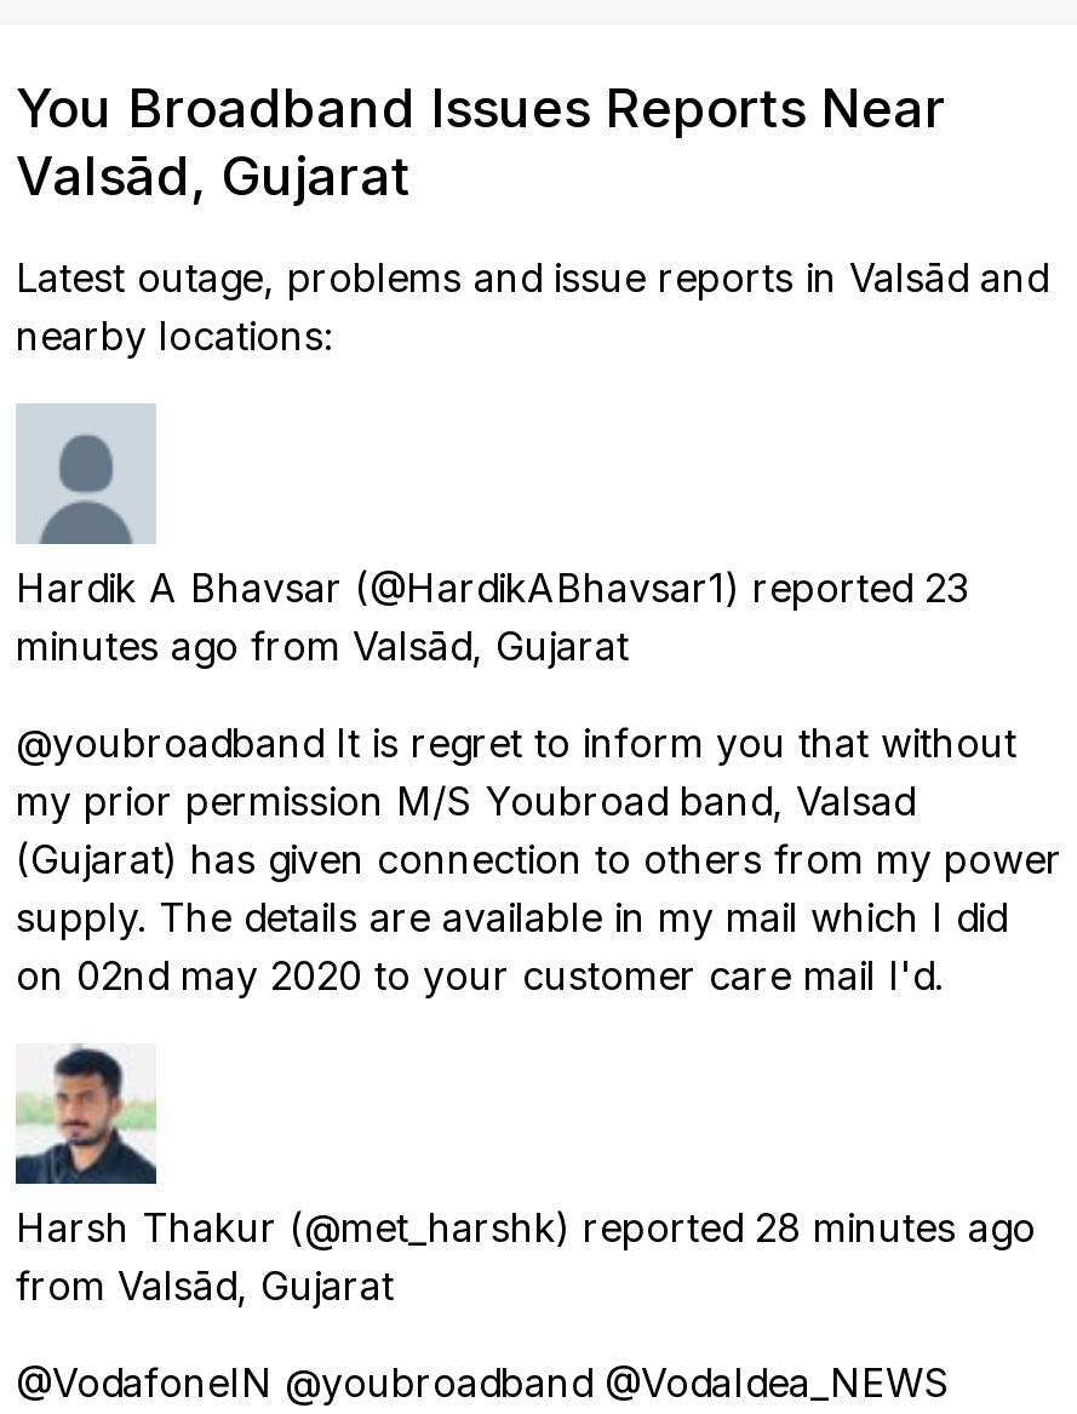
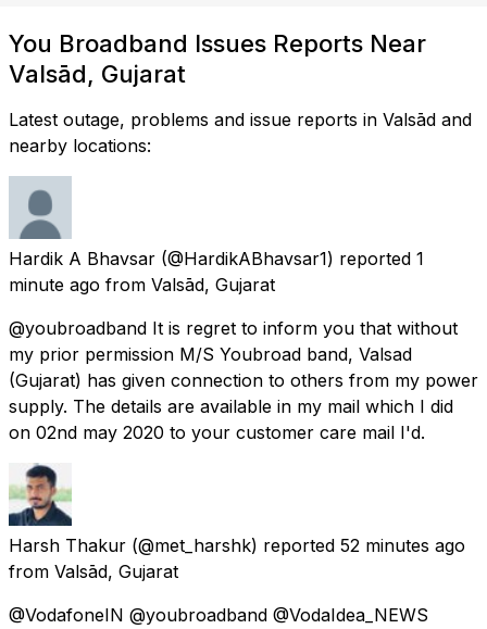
[16,563,968,612] Hardik A Bhavsar (@HardikABhavsar1) reported 23 -> [9,248,424,269] Hardik A Bhavsar (@HardikABhavsar1) reported 1
[16,621,629,670] minutes ago from Valsād, Gujarat -> [9,274,275,295] minute ago from Valsād, Gujarat
[16,1203,1036,1251] Harsh Thakur (@met_harshk) reported 28 minutes ago -> [9,534,465,556] Harsh Thakur (@met_harshk) reported 52 minutes ago

